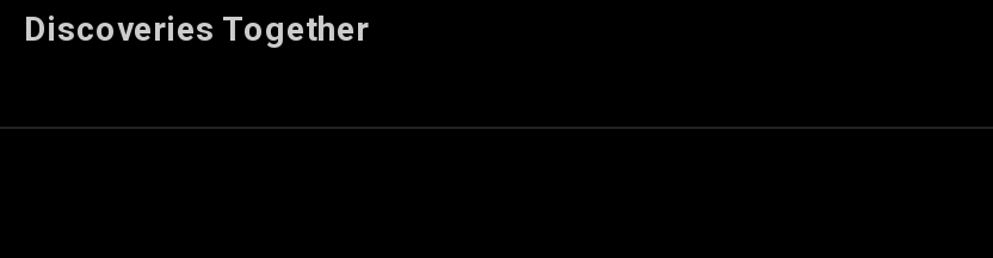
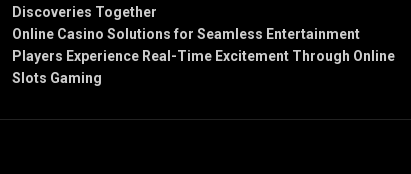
none -> [12,26,395,86] Online Casino Solutions for Seamless Entertainment | Players Experience Real-Time Excitement Through Online | Slots Gaming

